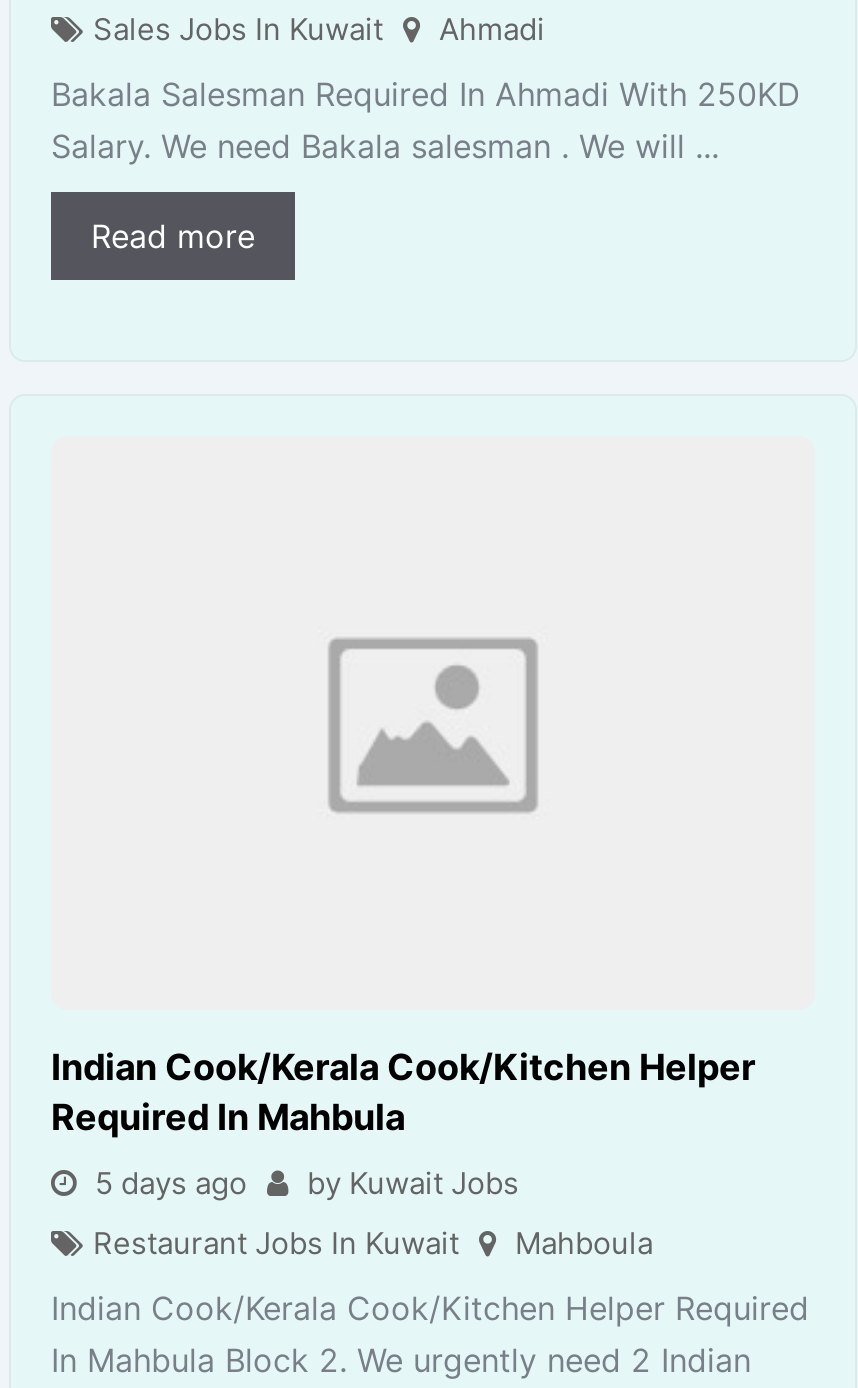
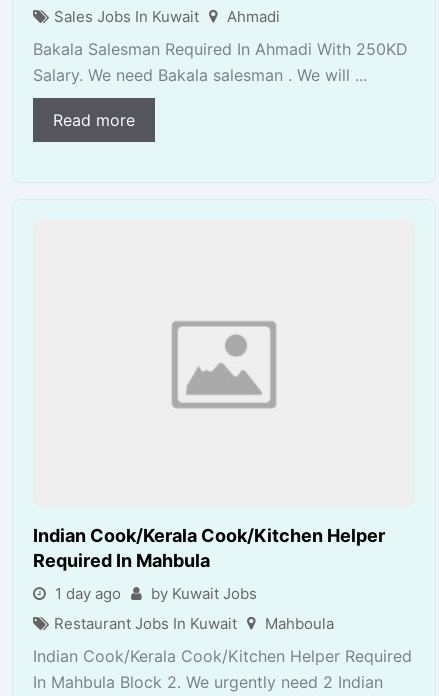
[87,1163,519,1201] 5 days ago by Kuwait Jobs -> [51,583,257,602] 1 day ago by Kuwait Jobs

